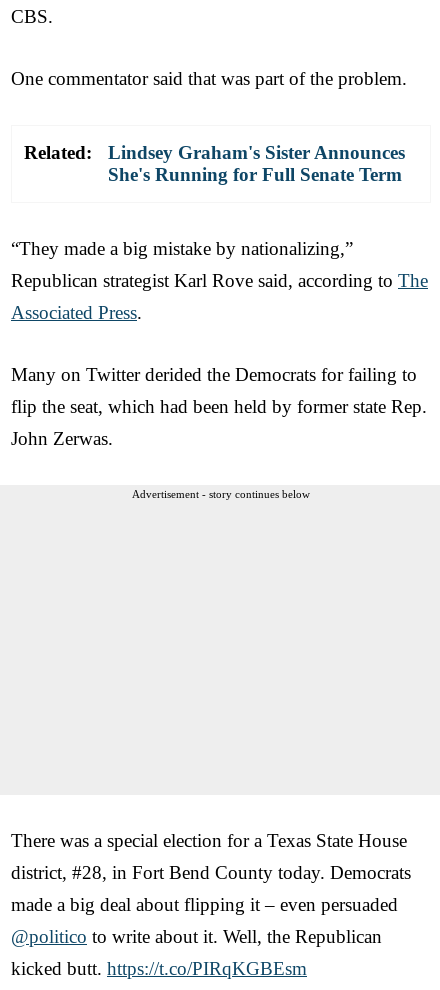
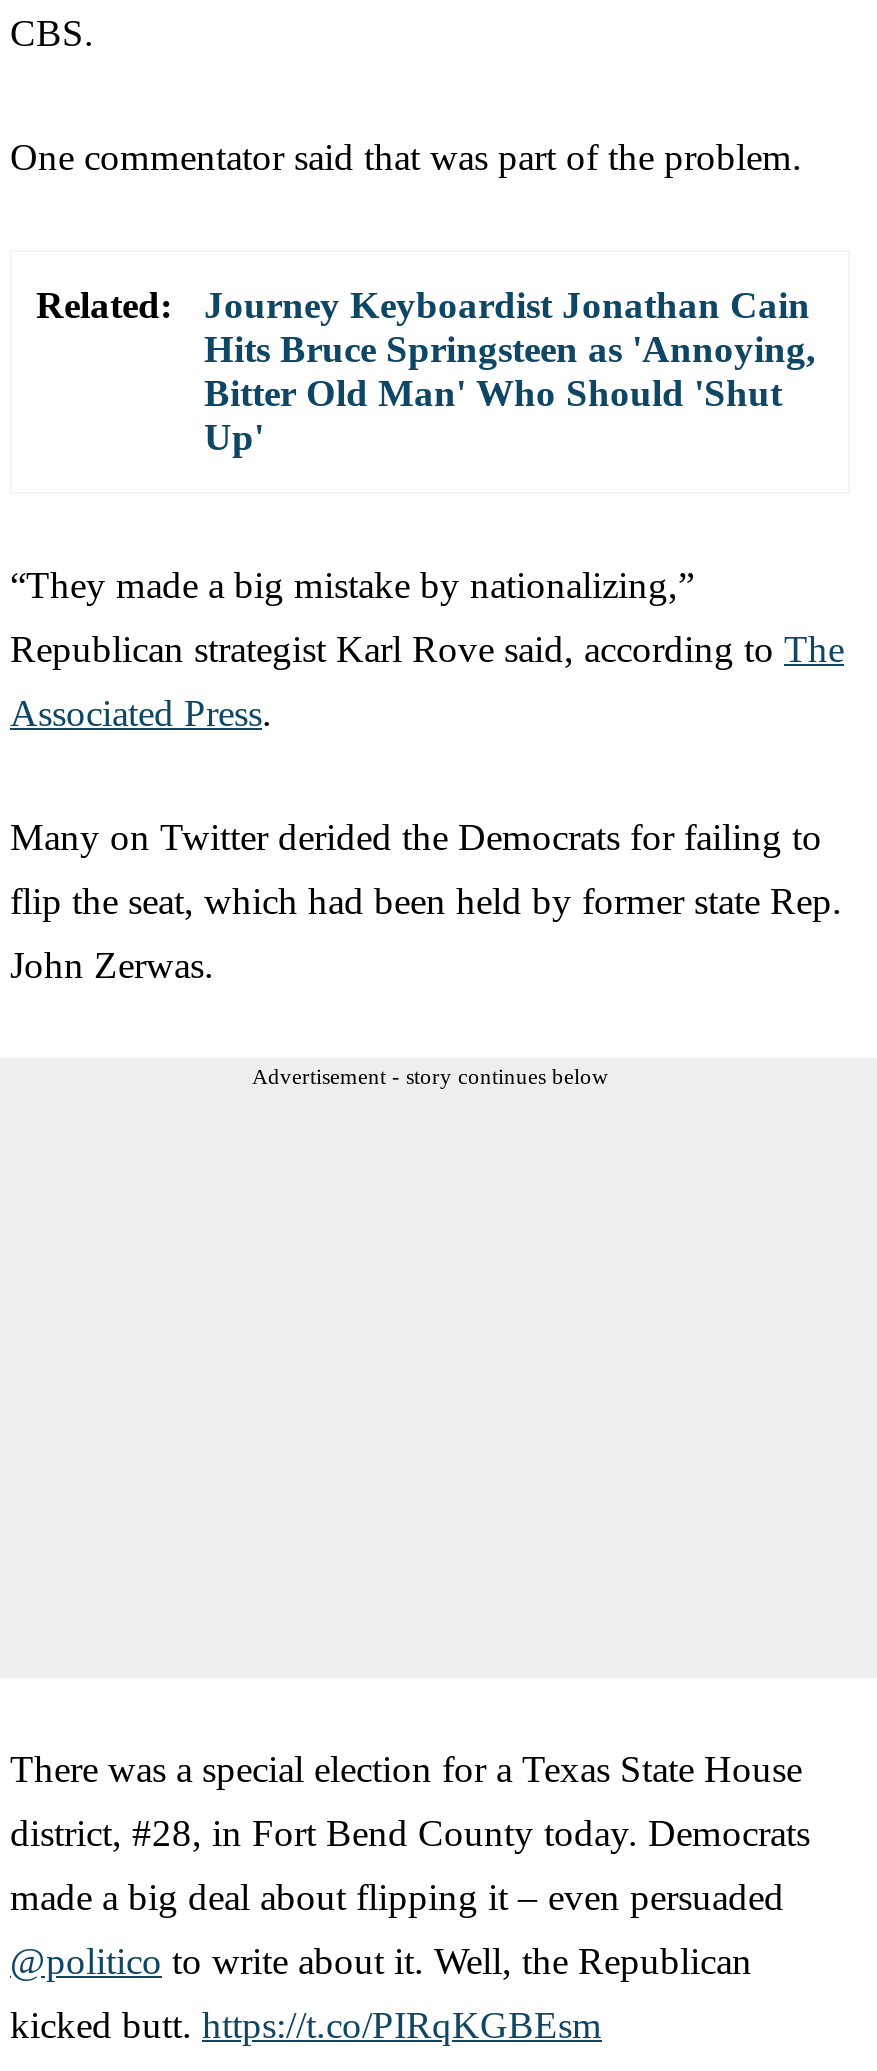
[108,142,405,185] Lindsey Graham's Sister Announces | She's Running for Full Senate Term -> [204,283,816,457] Journey Keyboardist Jonathan Cain | Hits Bruce Springsteen as 'Annoying, | Bitter Old Man' Who Should 'Shut | Up'

